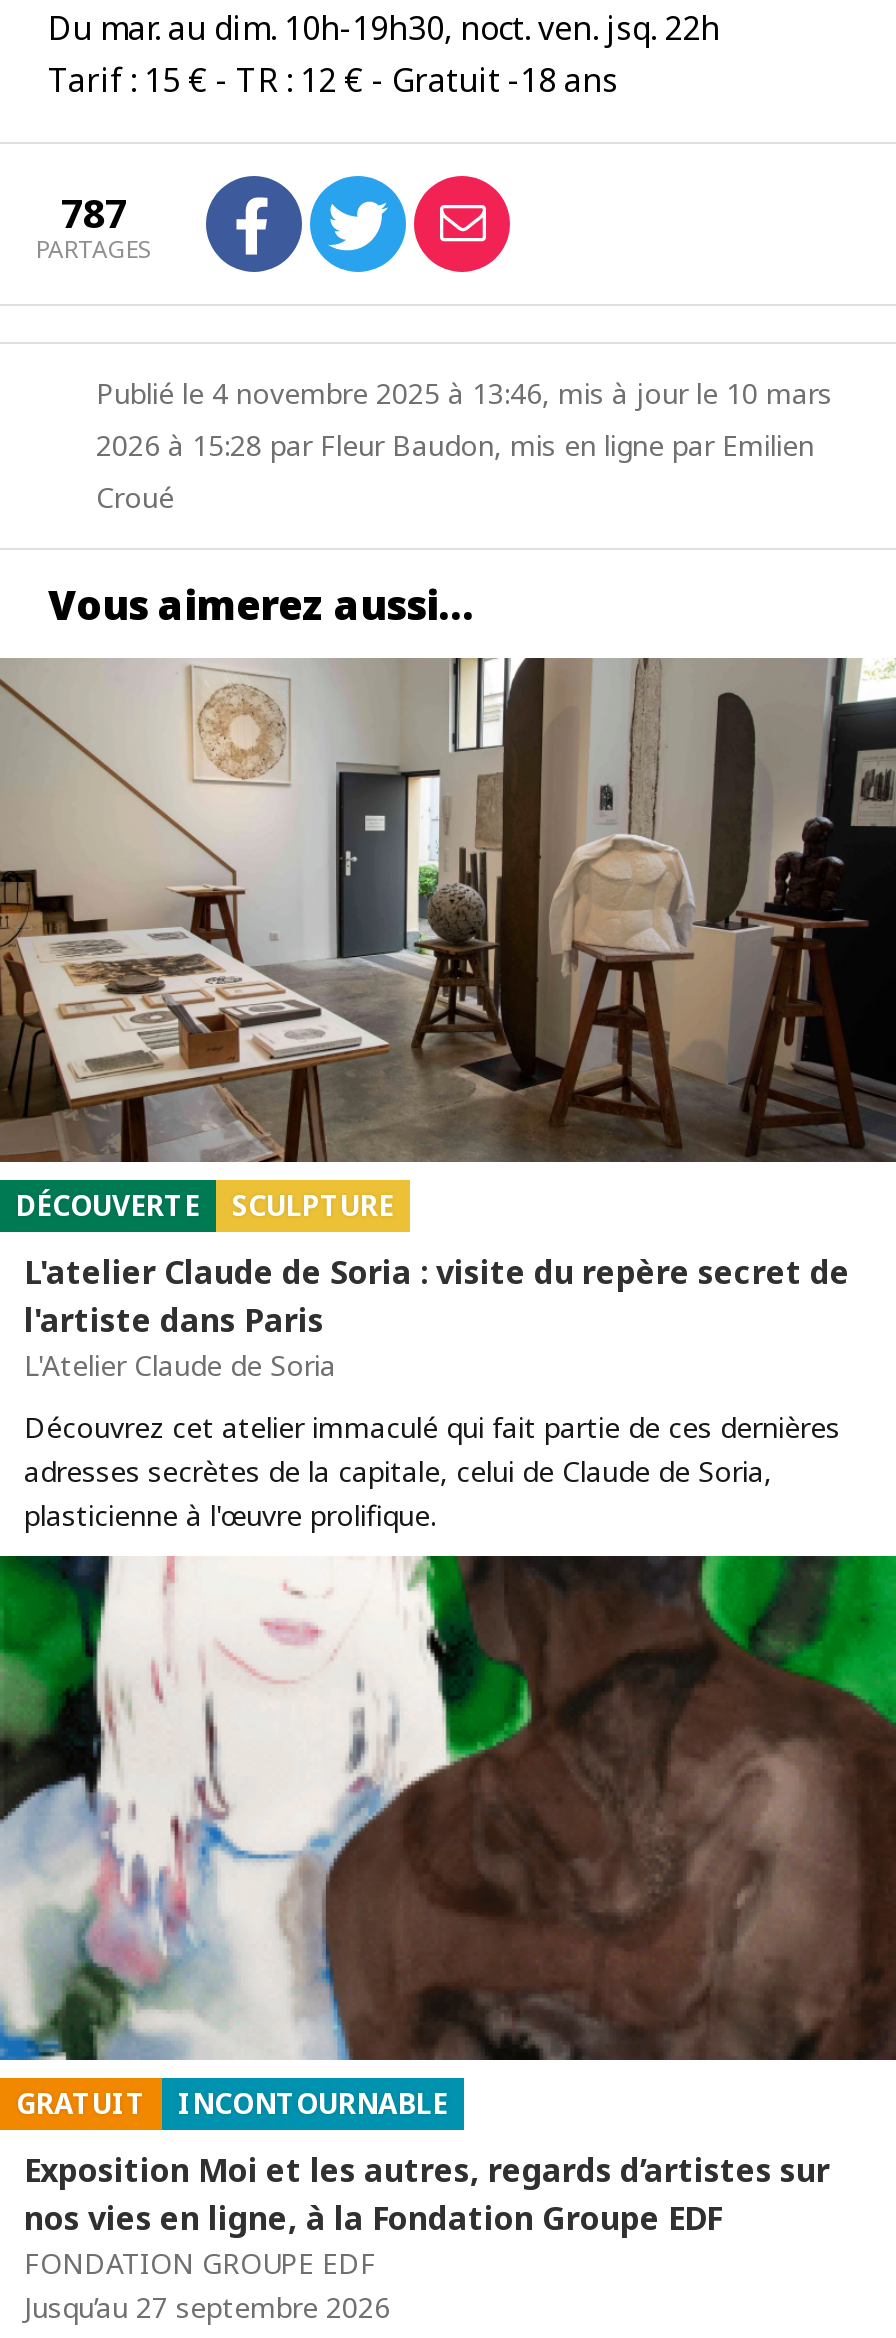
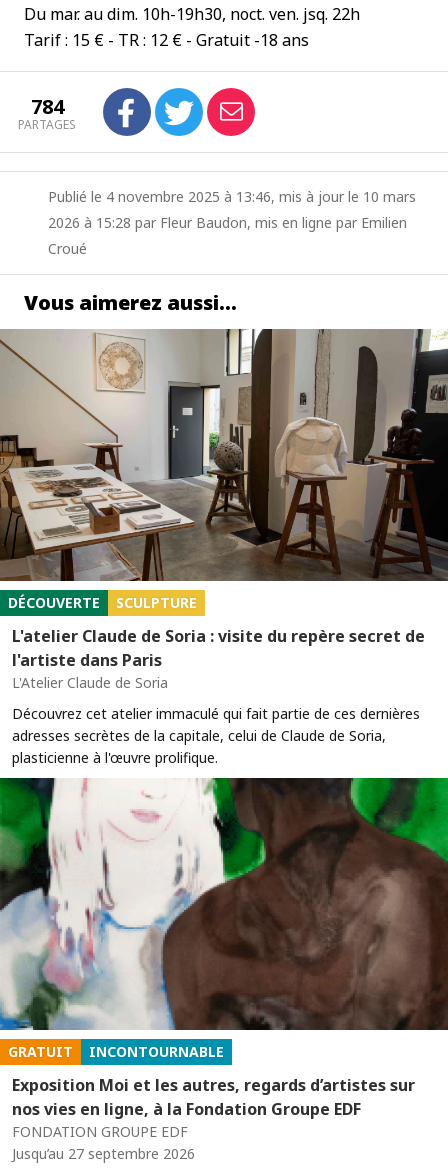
[61,186,127,240] 787 -> [30,93,63,120] 784

